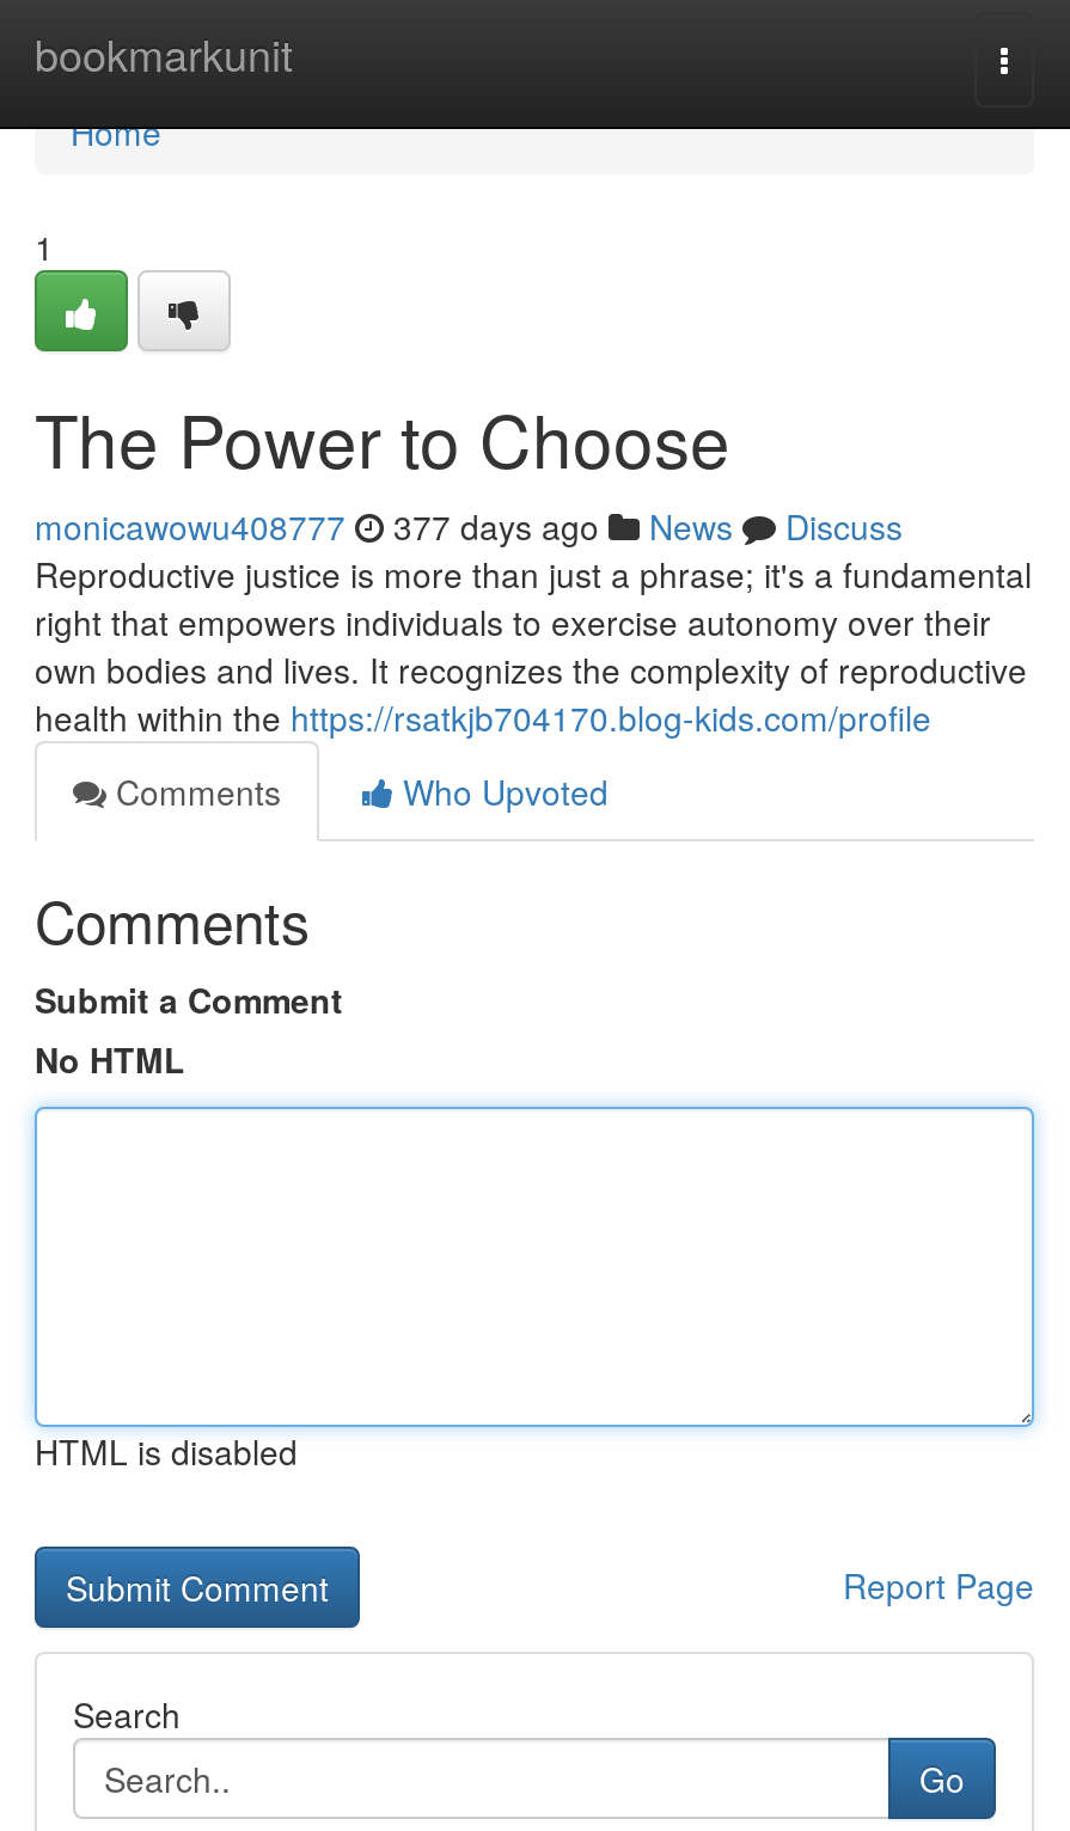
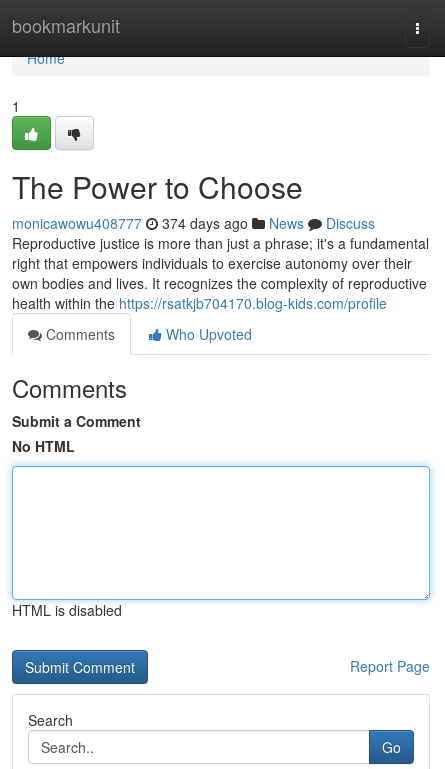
[35,502,903,550] monicawowu408777 377 days ago News Discuss -> [12,213,375,233] monicawowu408777 374 days ago News Discuss

